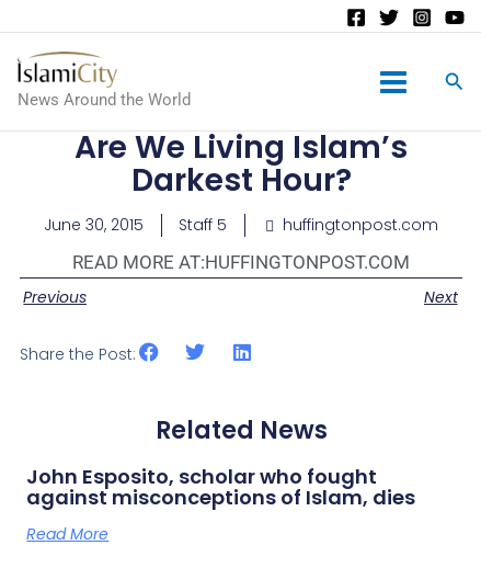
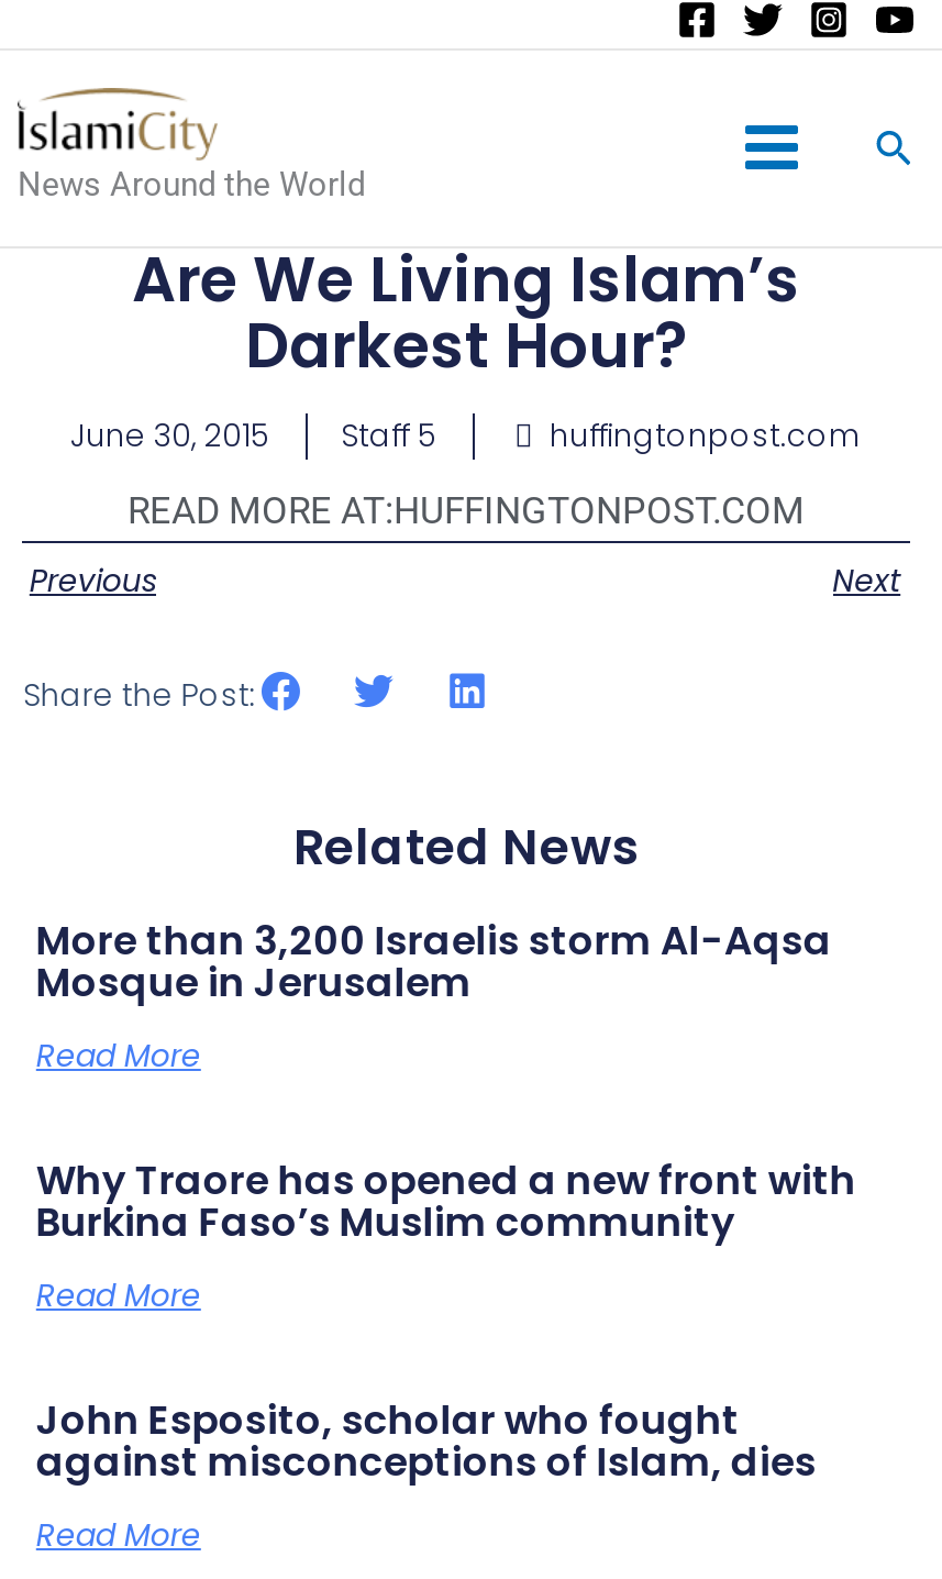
none -> [36,912,856,1316] More than 3,200 Israelis storm Al-Aqsa | Mosque in Jerusalem | Read More | Why Traore has opened a new front with | Burkina Faso’s Muslim community | Read More

